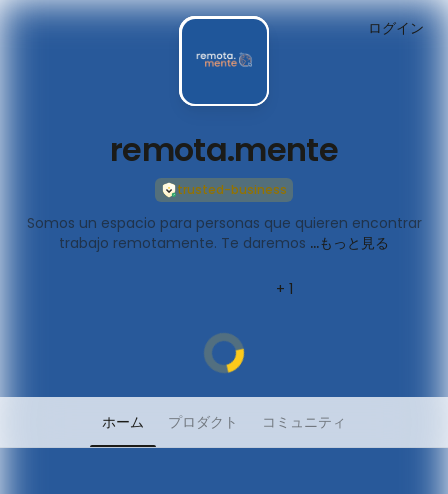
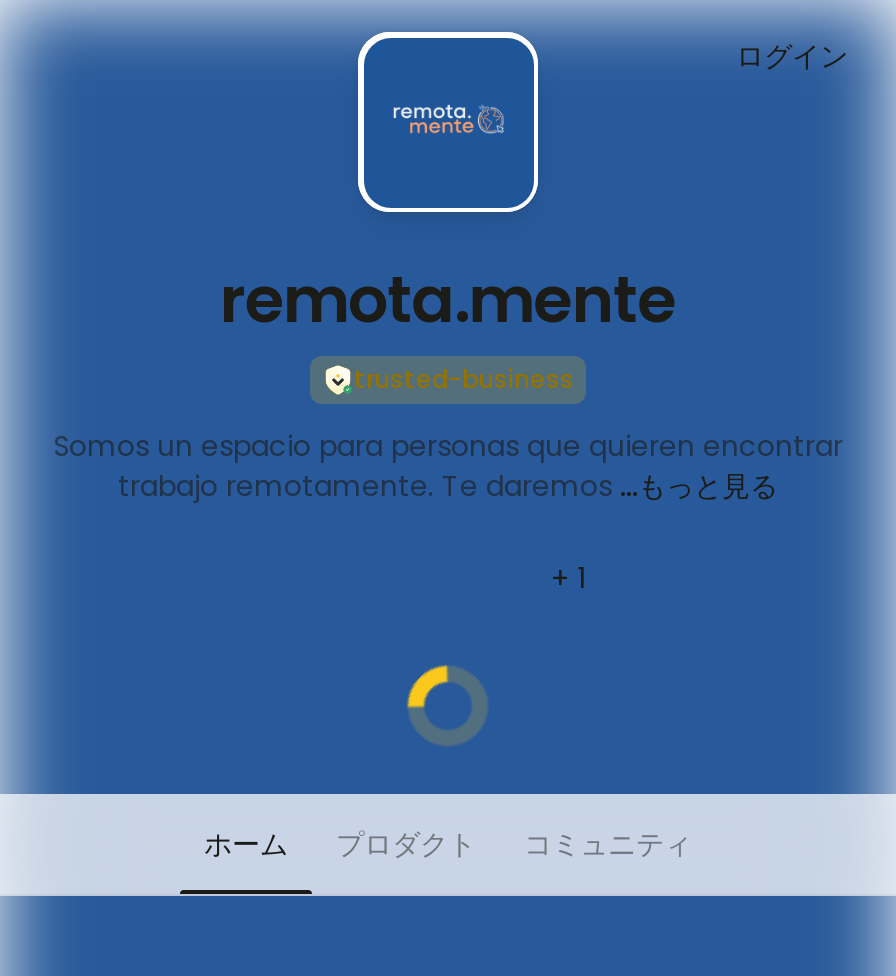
[204,333,245,373] [image] -> [406,664,488,744] [image]

